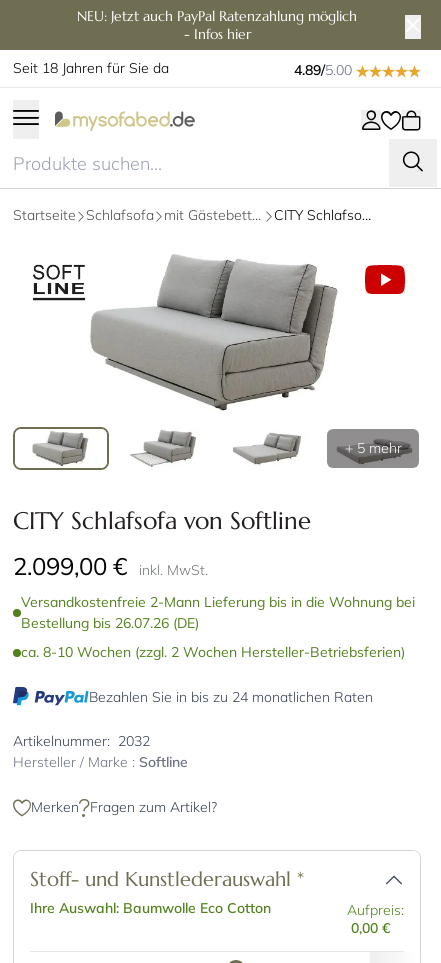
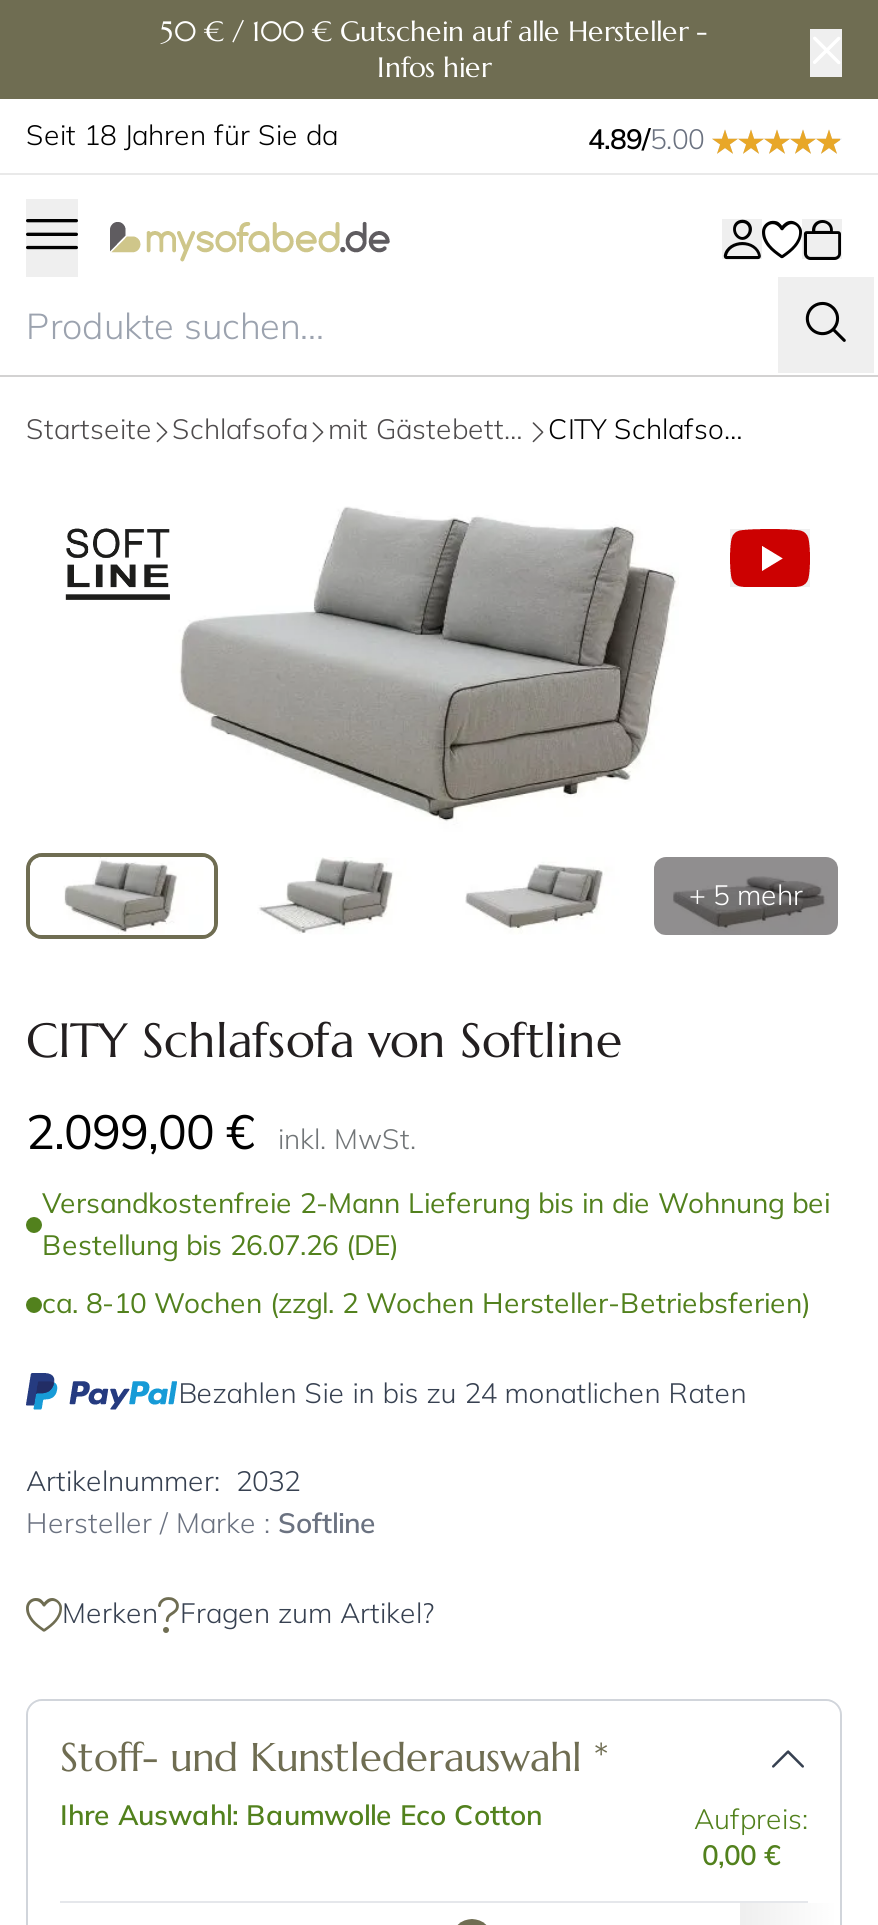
[77,7,357,43] NEU: Jetzt auch PayPal Ratenzahlung möglich | - Infos hier -> [160,13,708,85] 50 € / 100 € Gutschein auf alle Hersteller - | Infos hier

